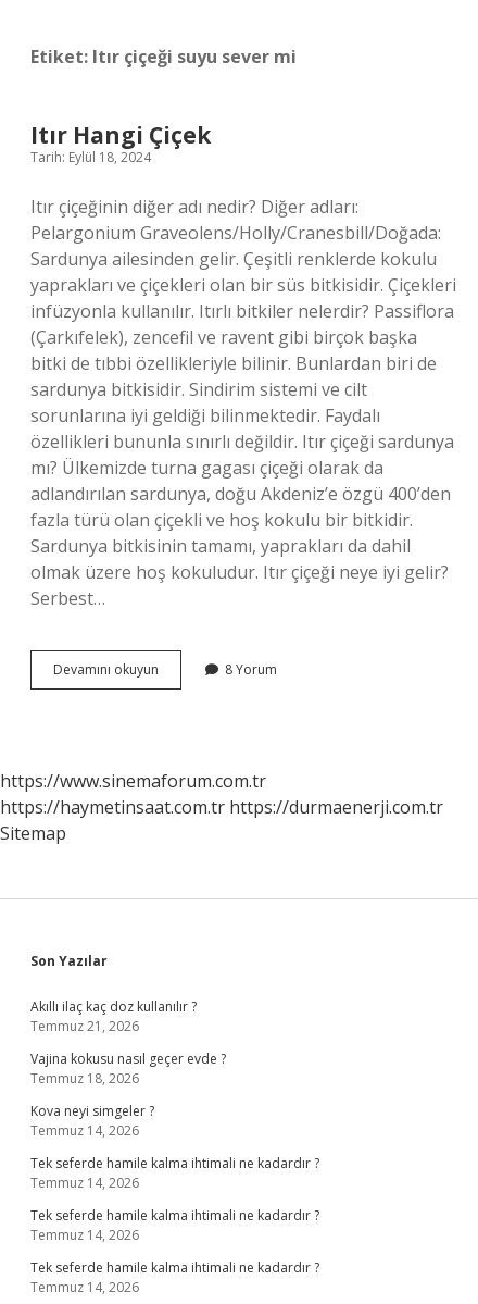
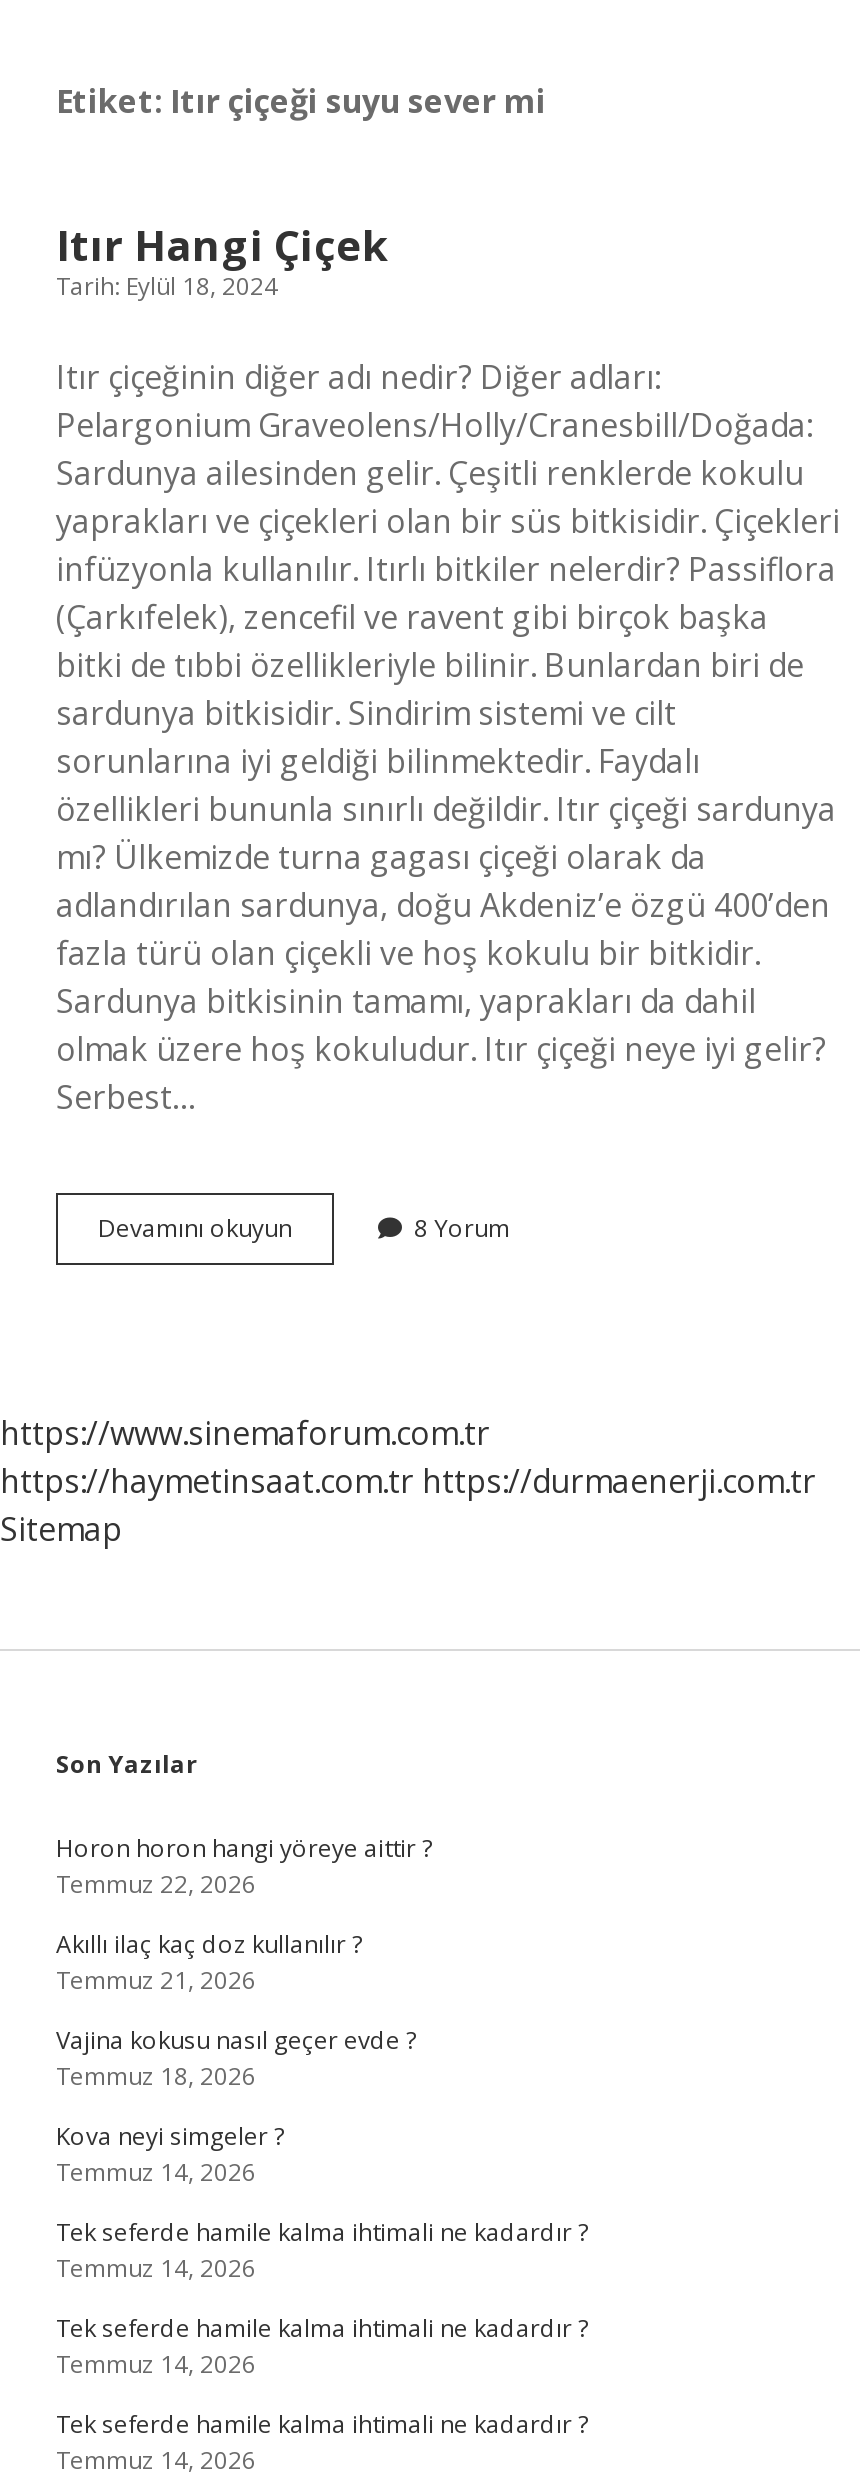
none -> [56,1831,432,1901] Horon horon hangi yöreye aittir ? | Temmuz 22, 2026

